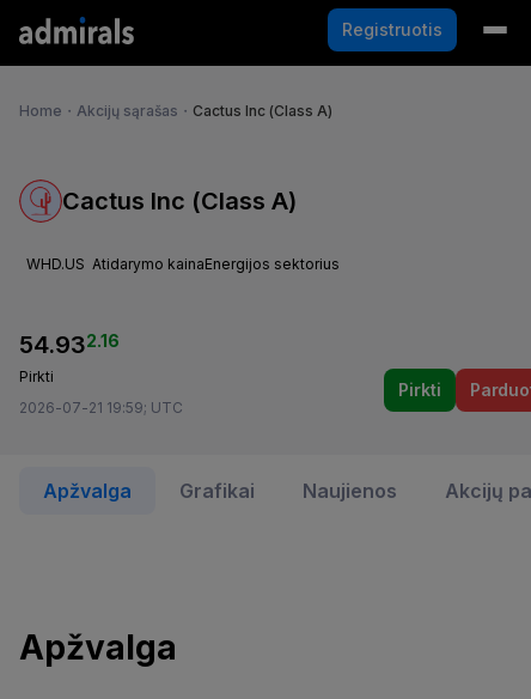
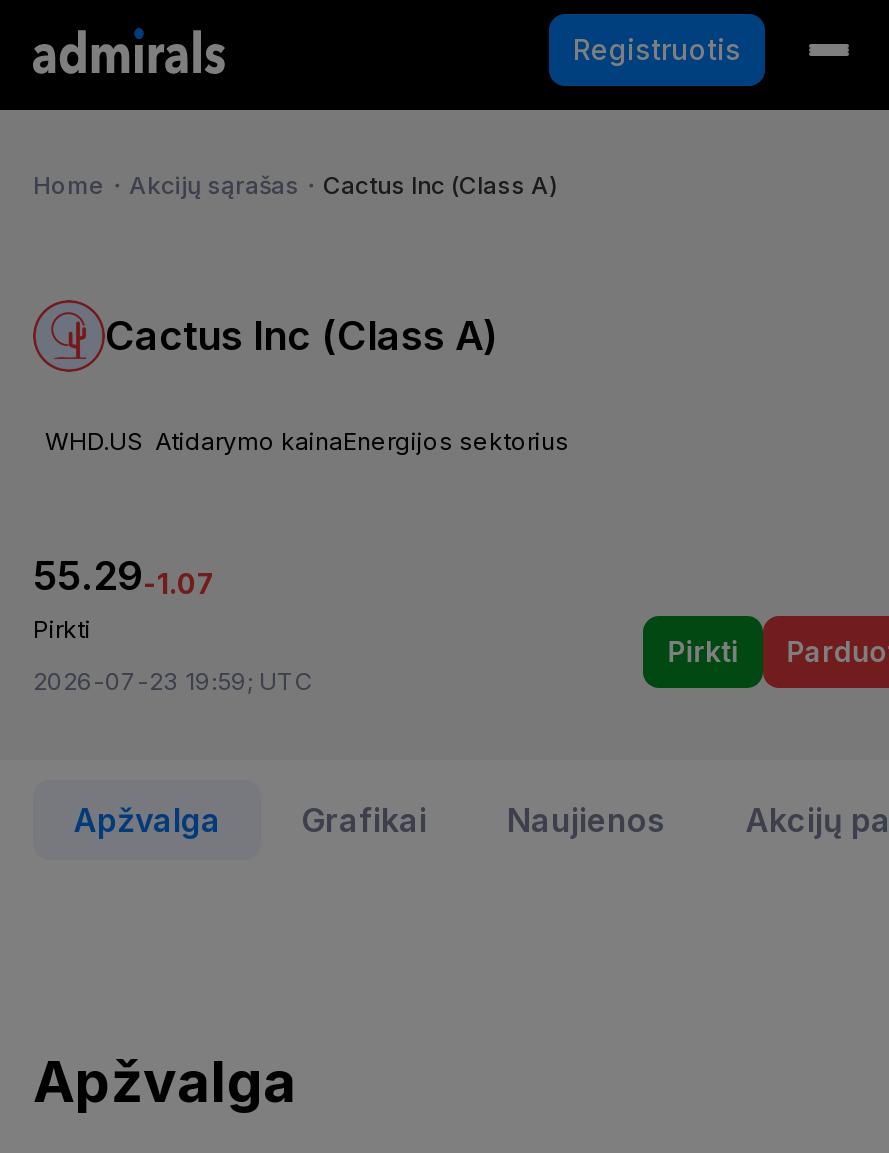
[19,331,120,360] 54.932.16 -> [33,553,215,601] 55.29-1.07
[19,399,183,417] 2026-07-21 19:59; UTC -> [33,667,313,697] 2026-07-23 19:59; UTC

